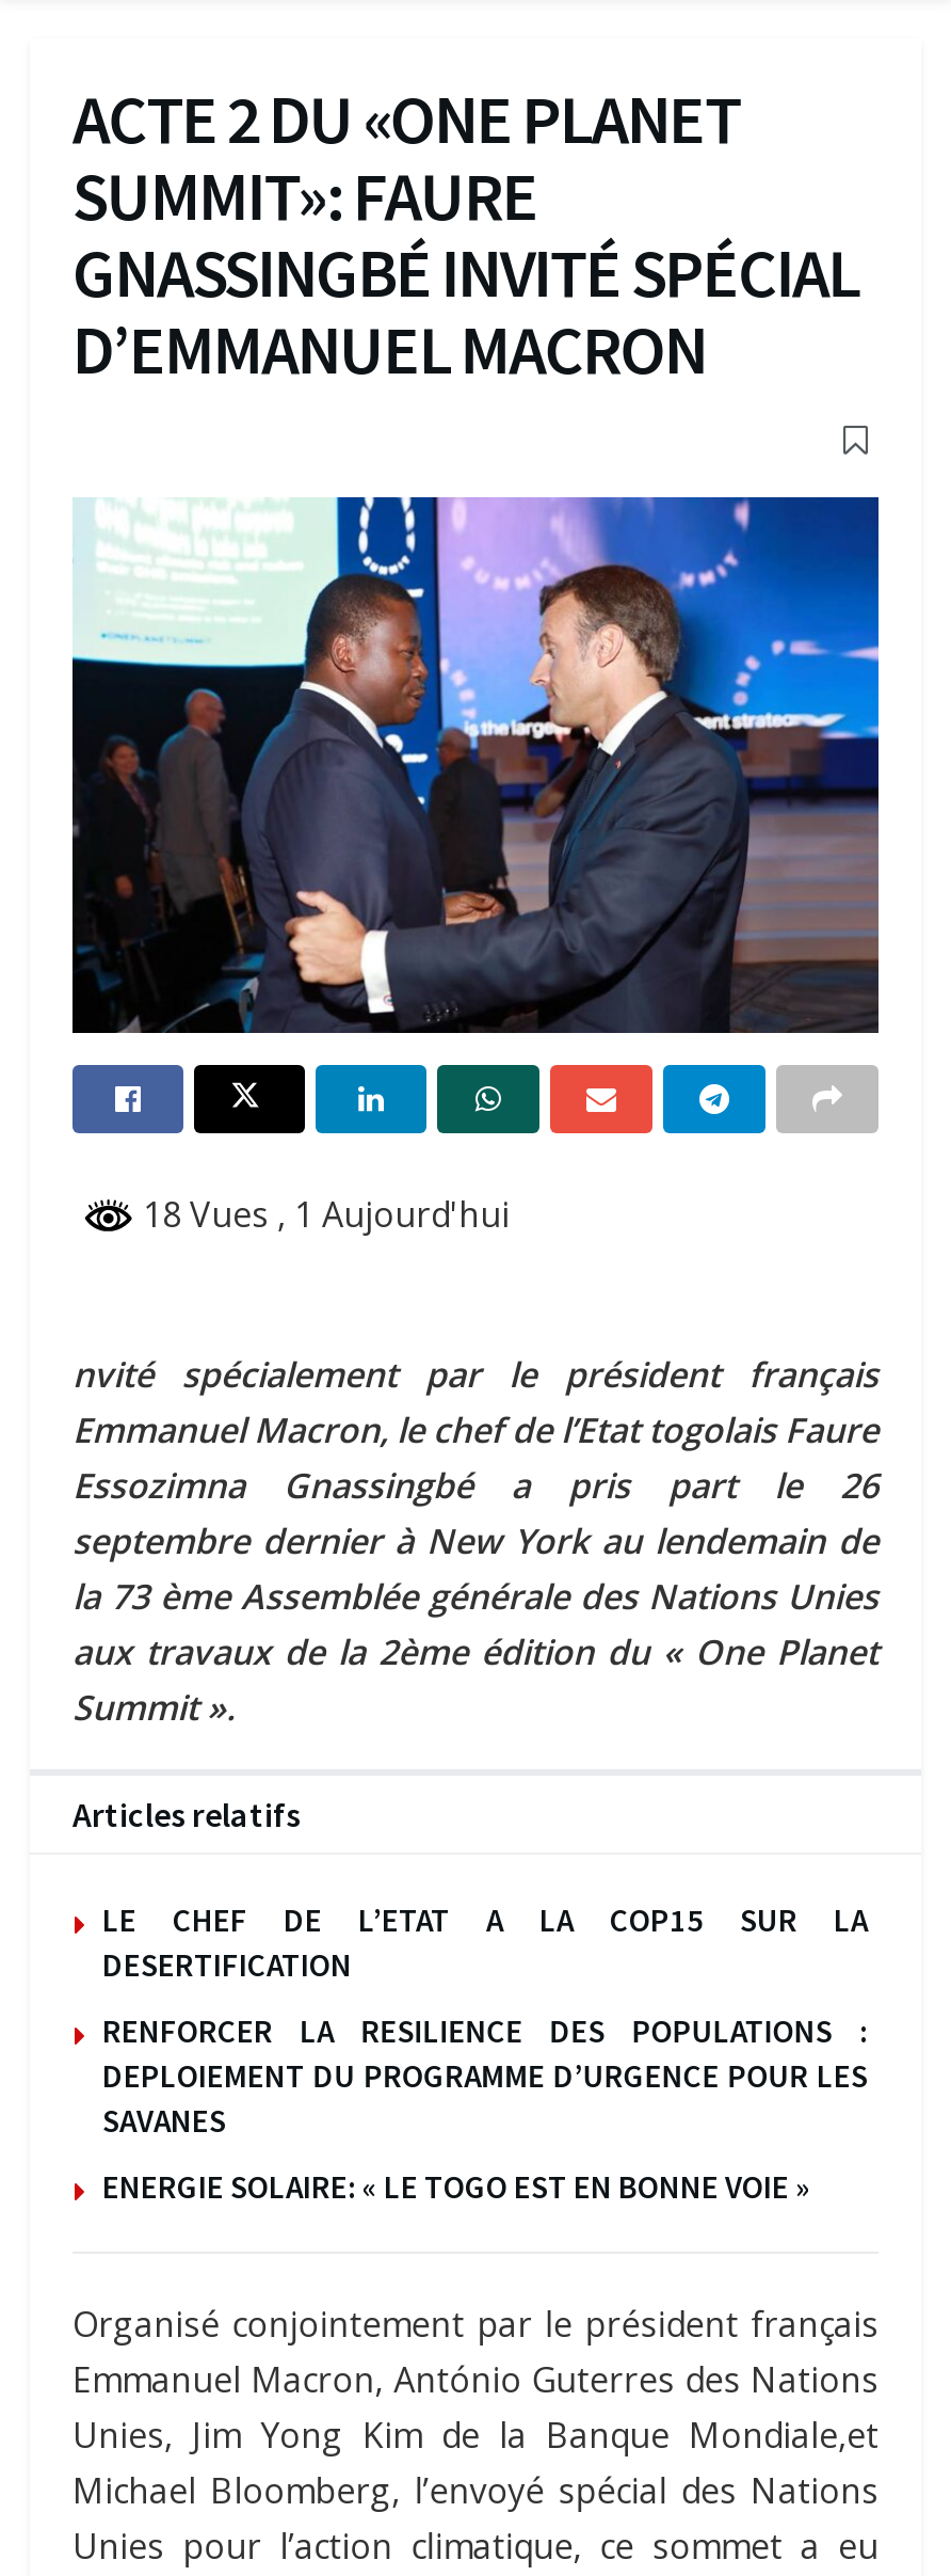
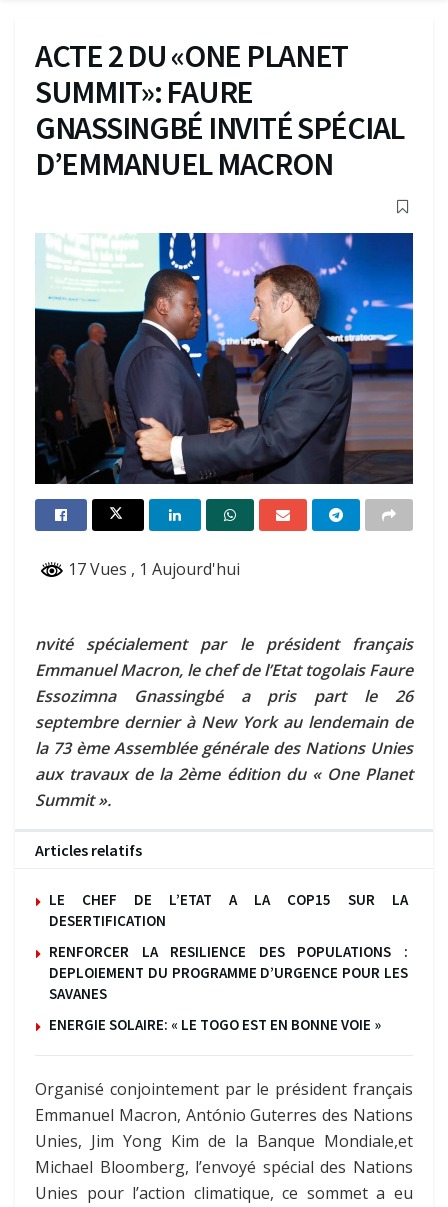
[134,1192,510,1239] 18 Vues, 1 Aujourd'hui -> [64,558,240,580] 17 Vues, 1 Aujourd'hui

